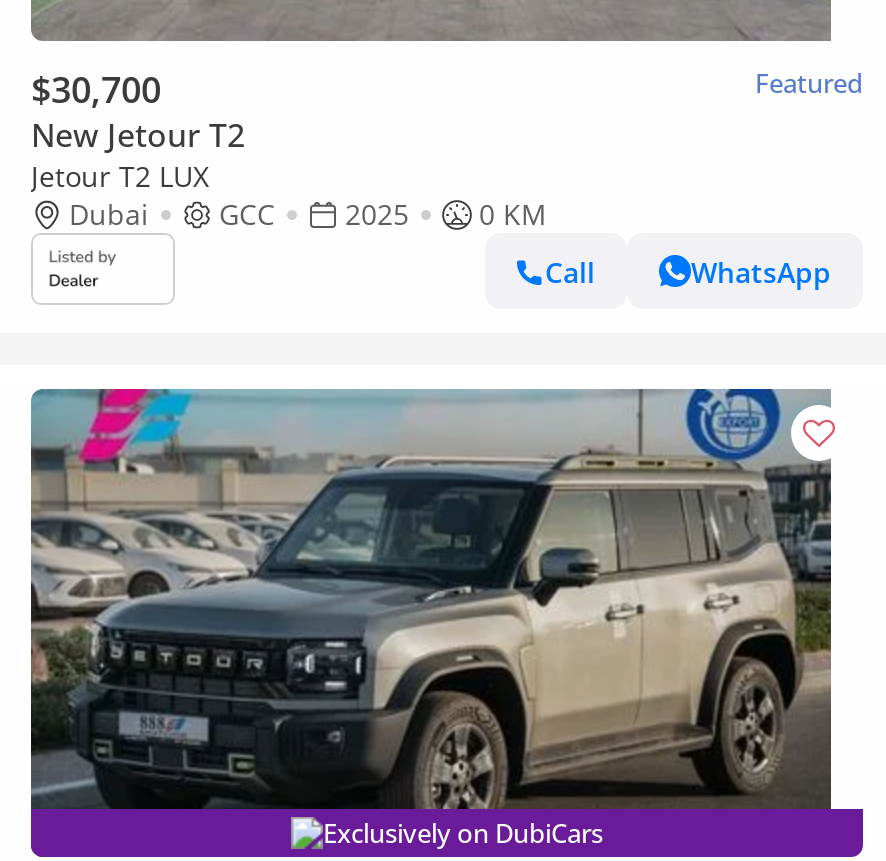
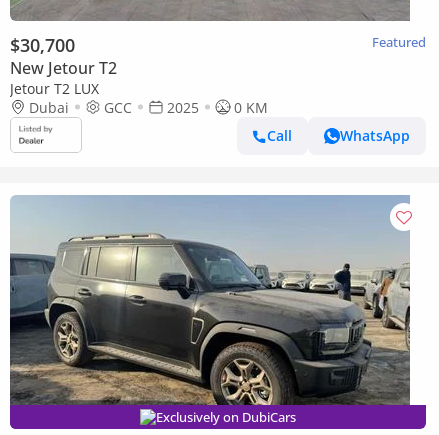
[29,388,859,820] [image] -> [9,195,410,410] [image]

